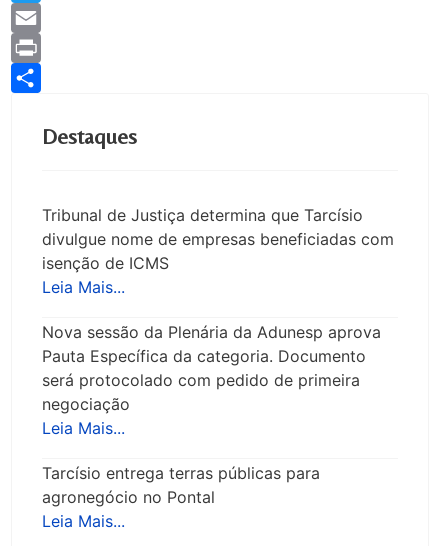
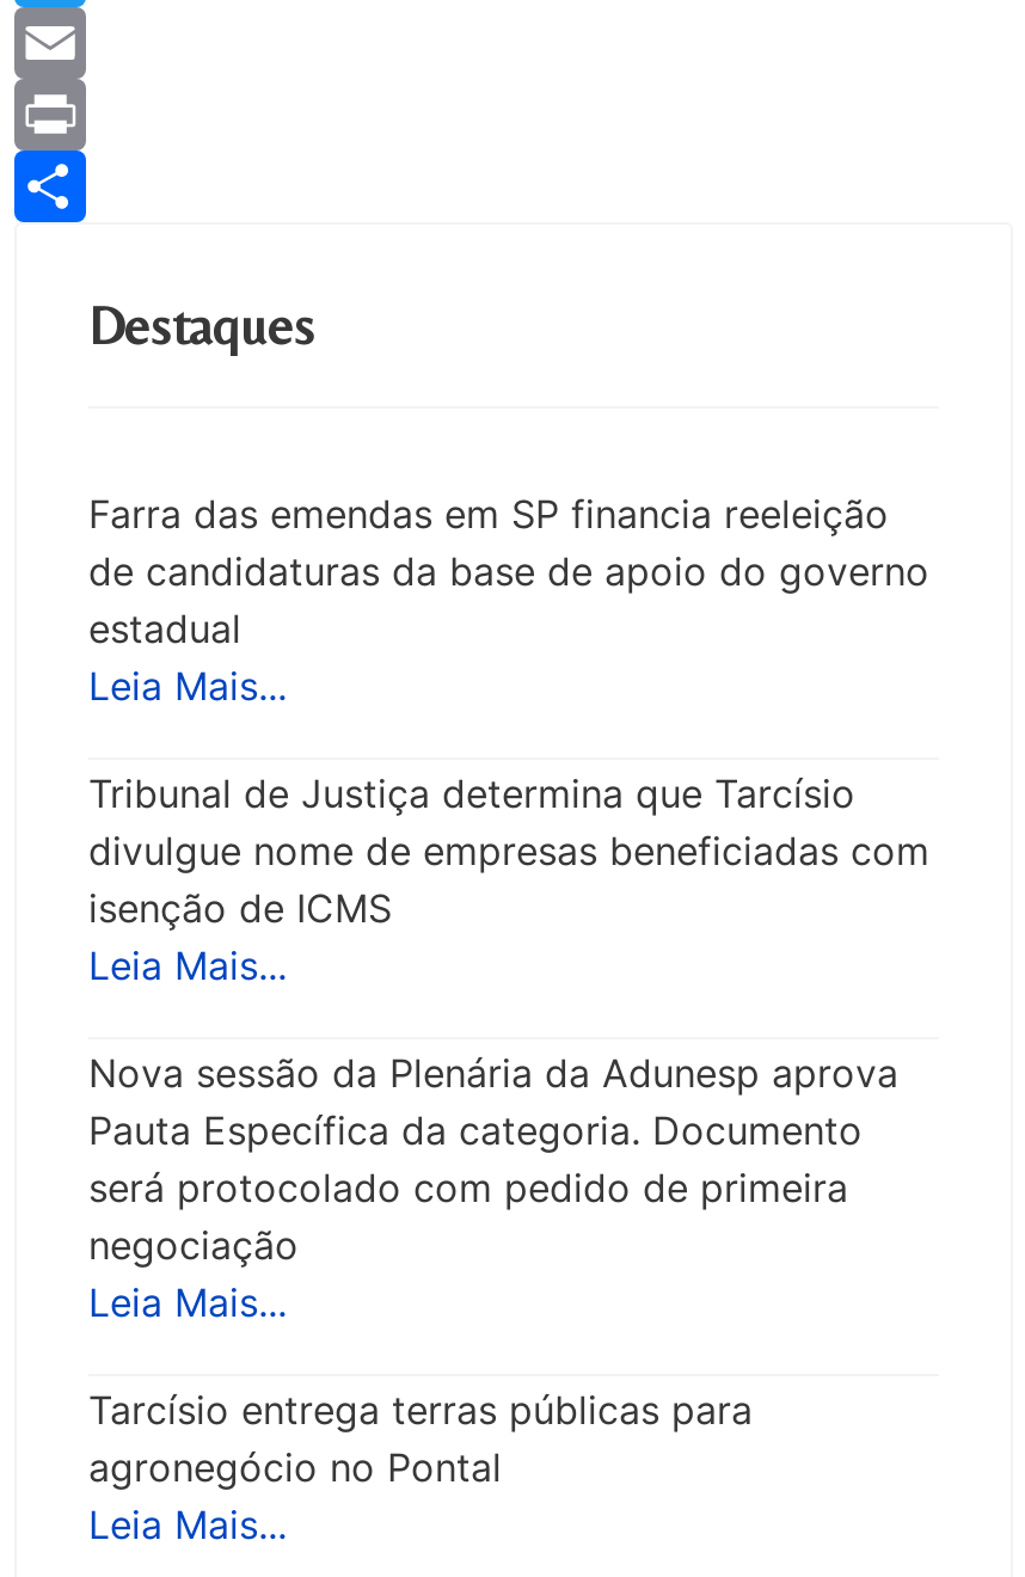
none -> [88,489,929,709] Farra das emendas em SP financia reeleição | de candidaturas da base de apoio do governo | estadual | Leia Mais...

